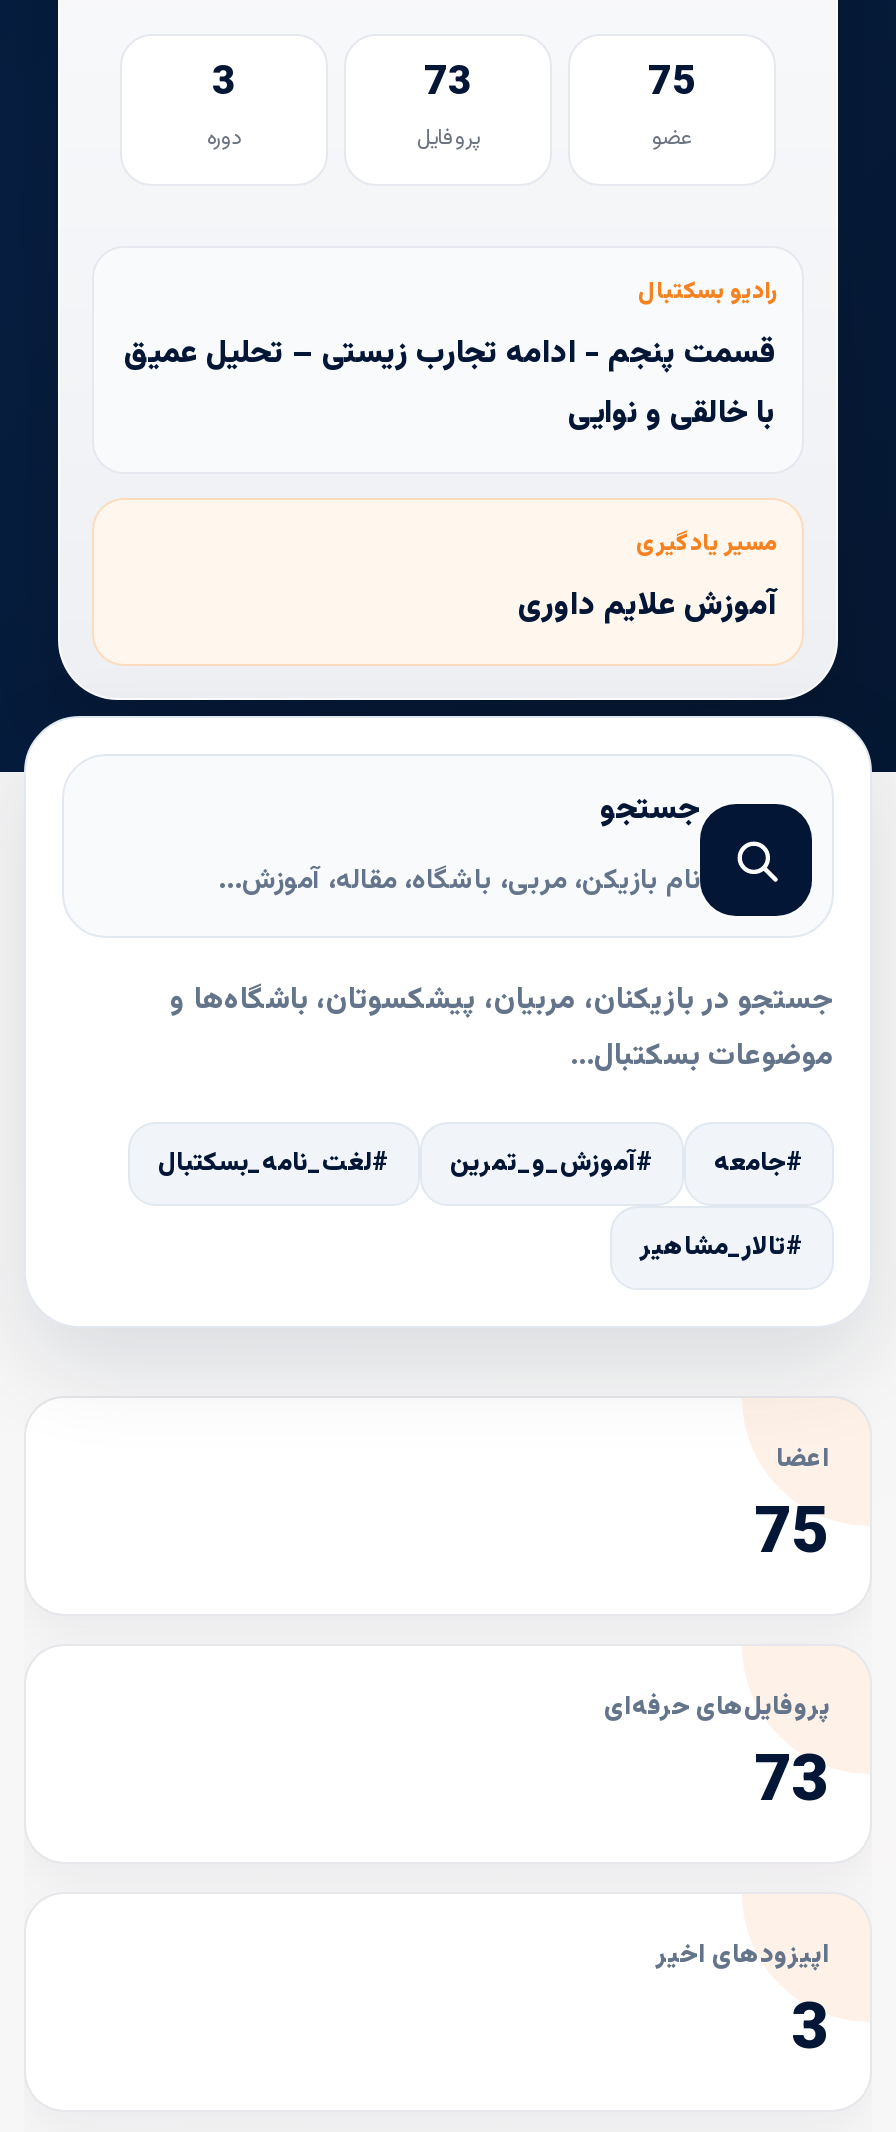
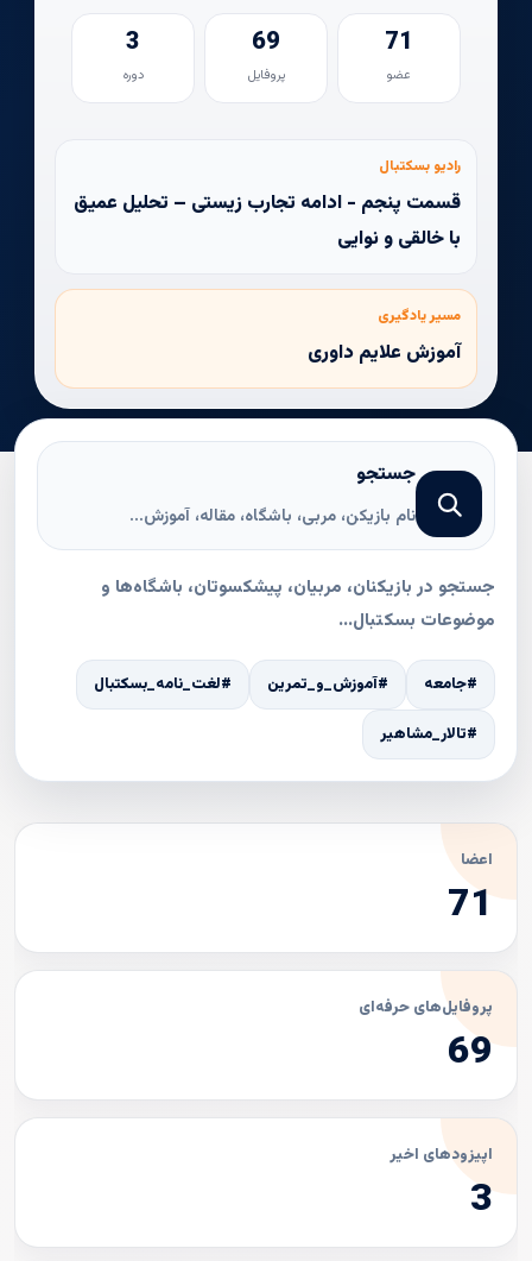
[424,52,472,116] 73 -> [252,24,280,62] 69
[648,52,696,116] 75 -> [385,24,413,62] 71
[754,1486,830,1586] 75 -> [448,876,493,935] 71
[754,1734,830,1834] 73 -> [448,1023,493,1083] 69

